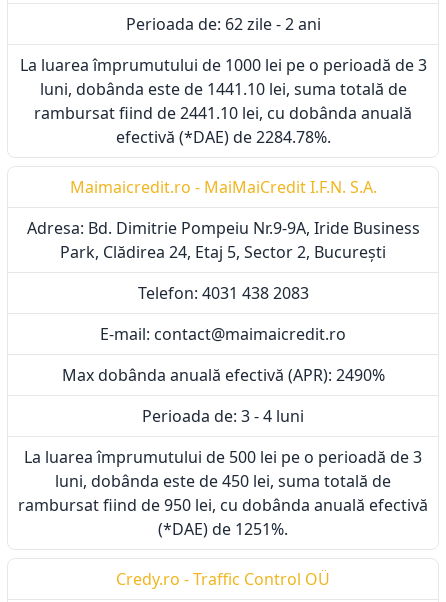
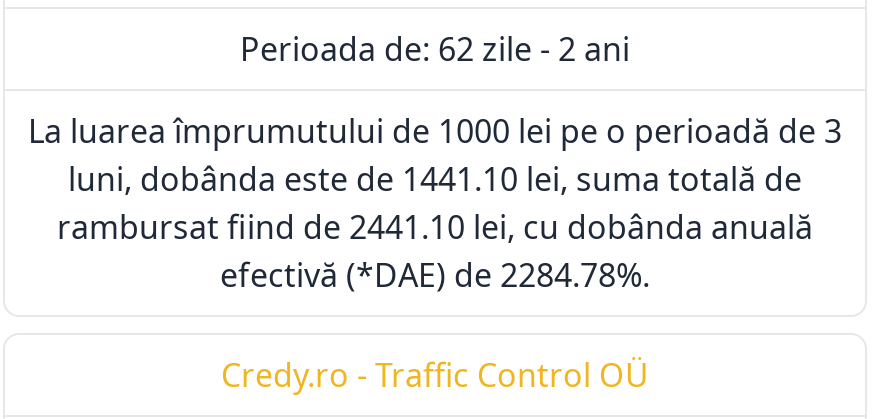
[18,176,428,540] Maimaicredit.ro - MaiMaiCredit I.F.N. S.A. | Adresa: Bd. Dimitrie Pompeiu Nr.9-9A, Iride Business | Park, Clădirea 24, Etaj 5, Sector 2, Bucureşti | Telefon: 4031 438 2083 | E-mail: contact@maimaicredit.ro | Max dobânda anuală efectivă (APR): 2490% | Perioada de: 3 - 4 luni | La luarea împrumutului de 500 lei pe o perioadă de 3 | luni, dobânda este de 450 lei, suma totală de | rambursat fiind de 950 lei, cu dobânda anuală efectivă | (*DAE) de 1251%. -> none

